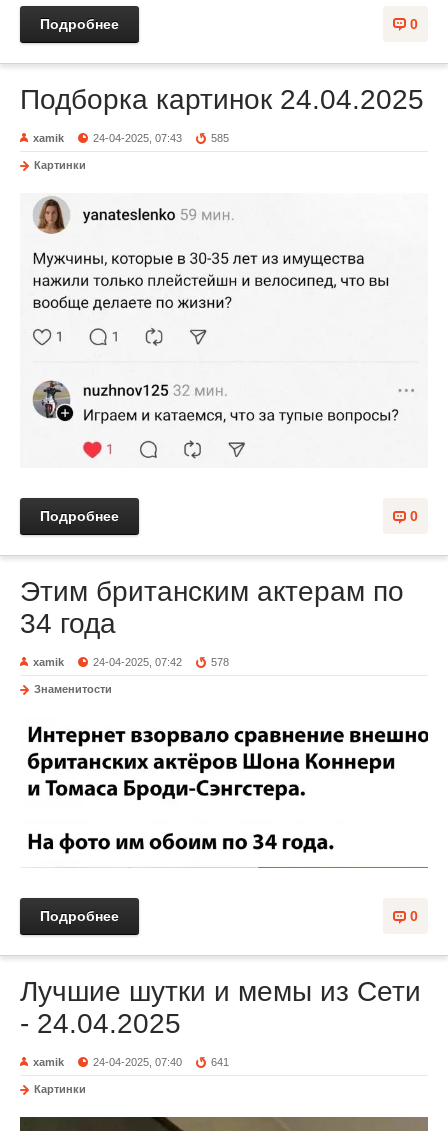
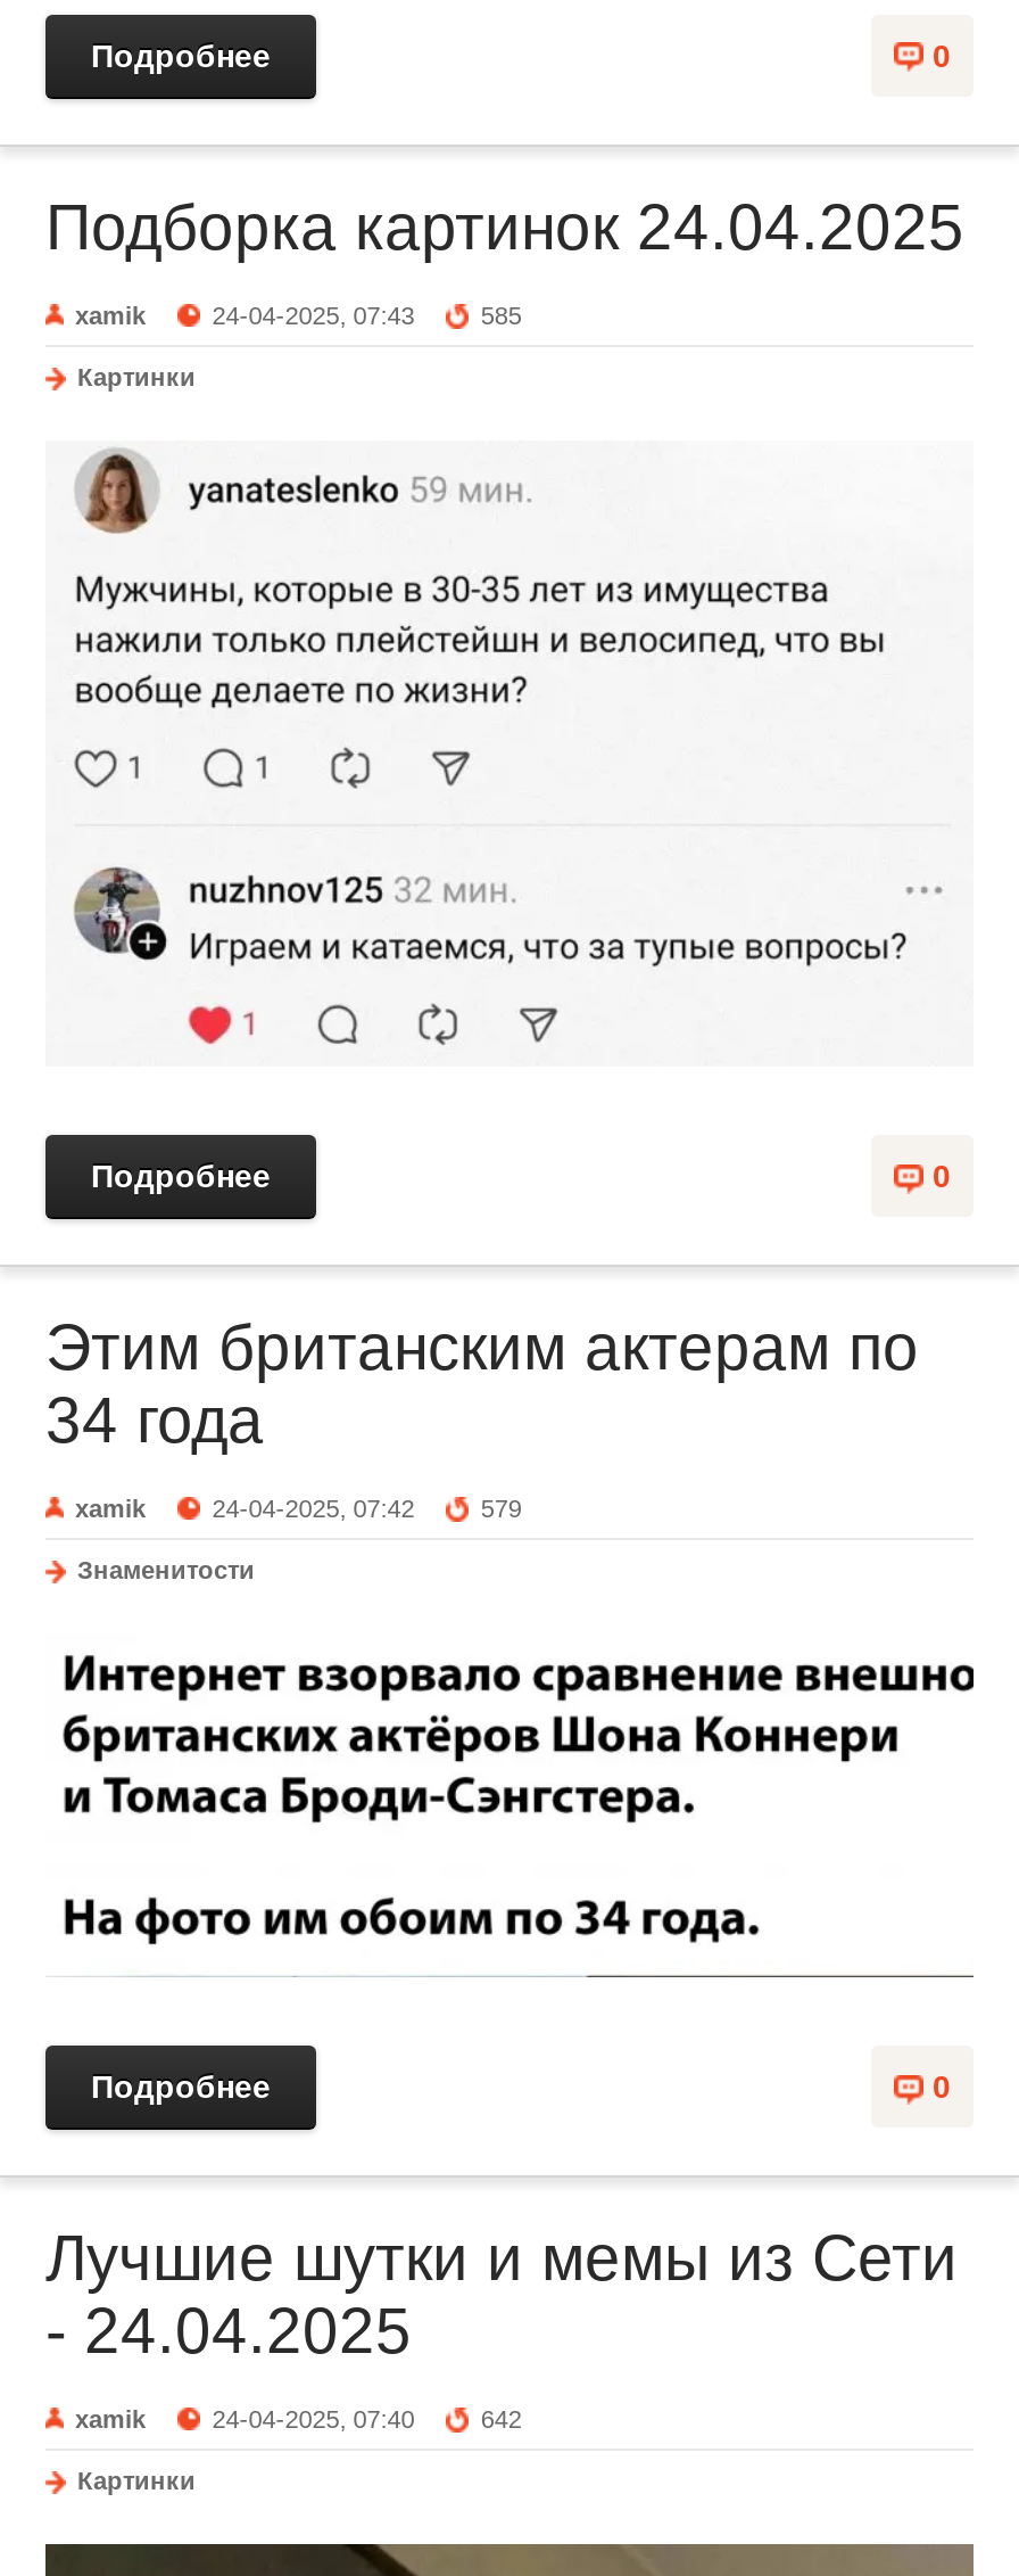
[211,656,229,668] 578 -> [481,1494,522,1522] 579
[211,1056,229,1068] 641 -> [481,2405,522,2433] 642

